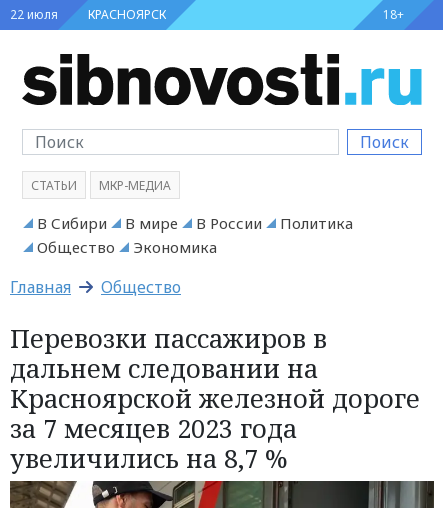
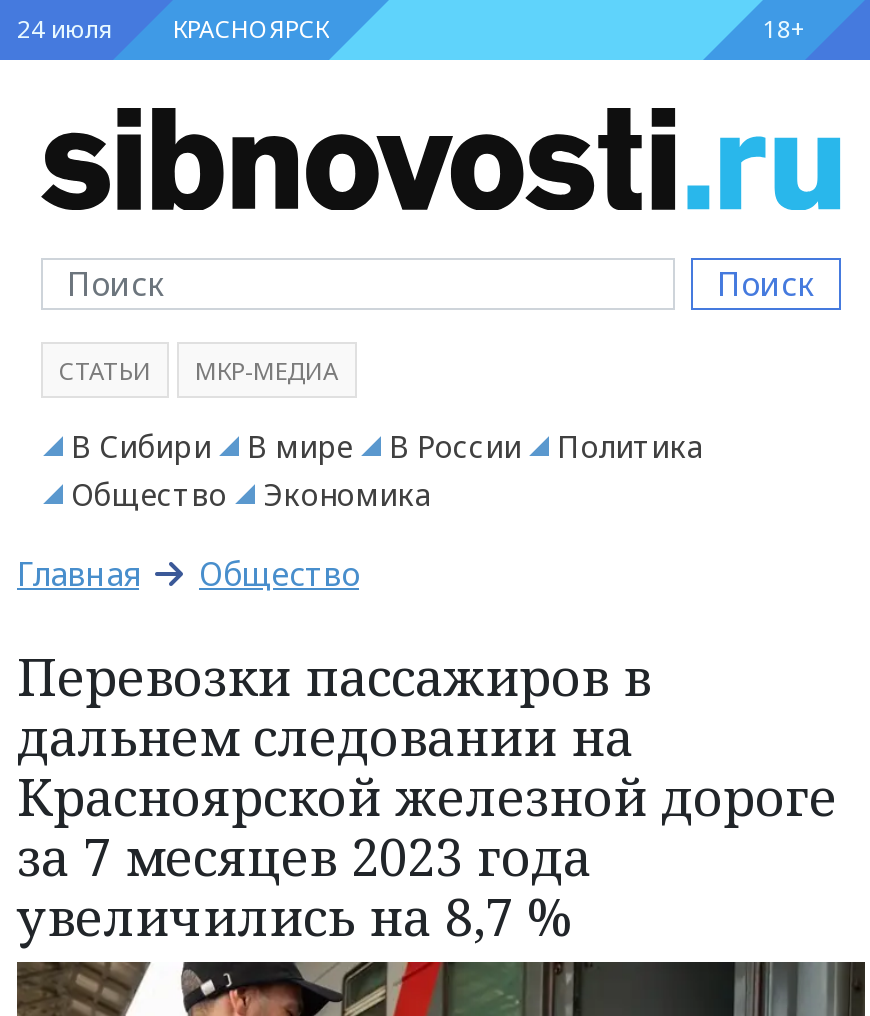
[10,6,166,23] 22 июля КРАСНОЯРСК -> [17,12,329,46] 24 июля КРАСНОЯРСК

